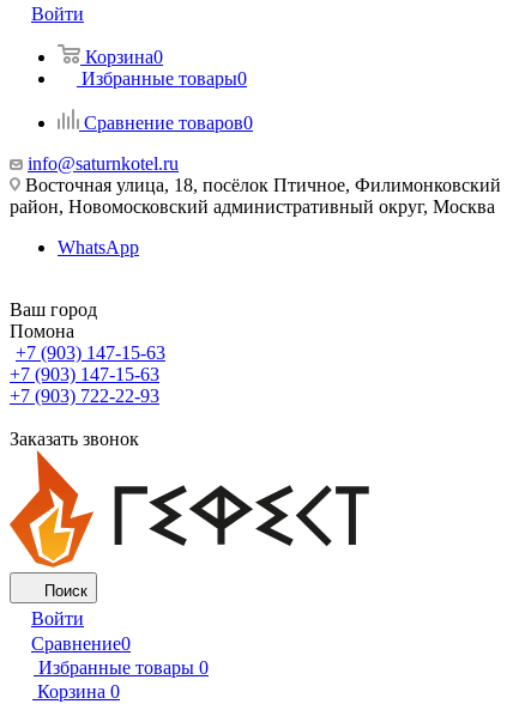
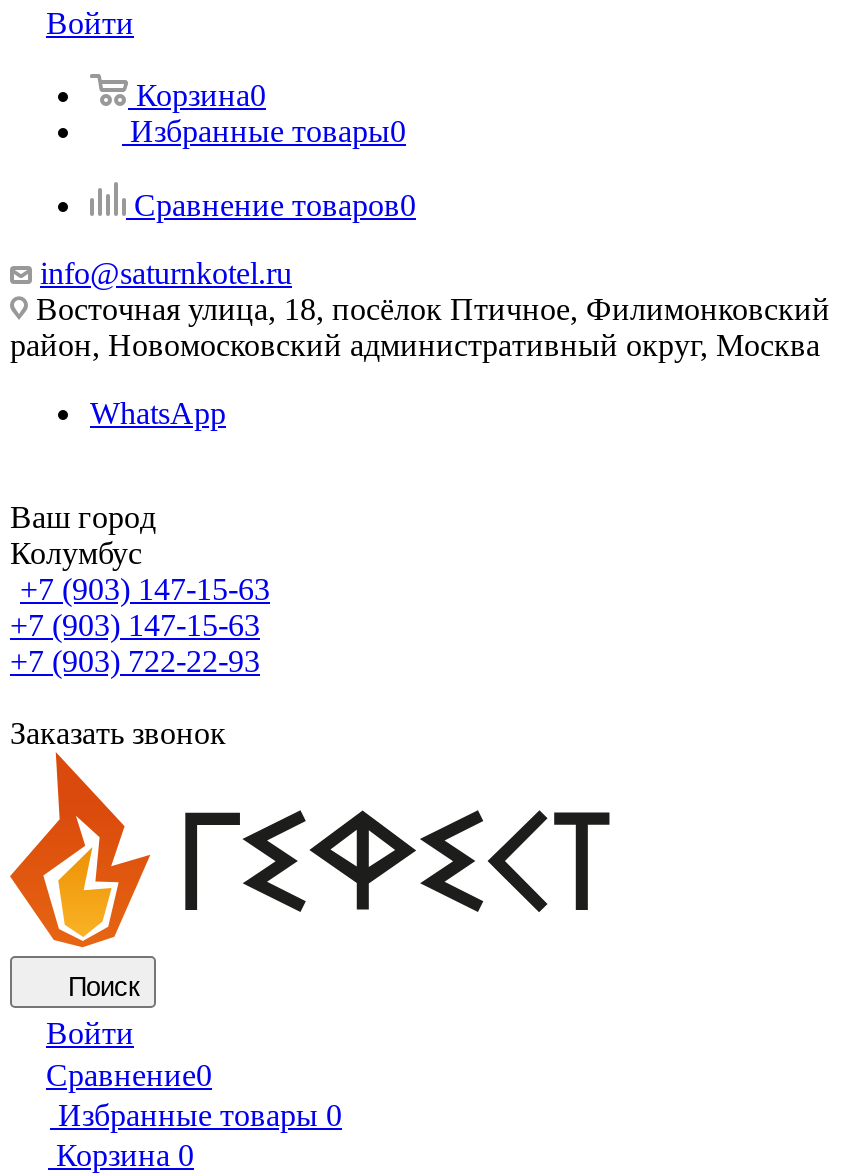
[10,321,74,341] Помона -> [10,536,142,570] Колумбус

